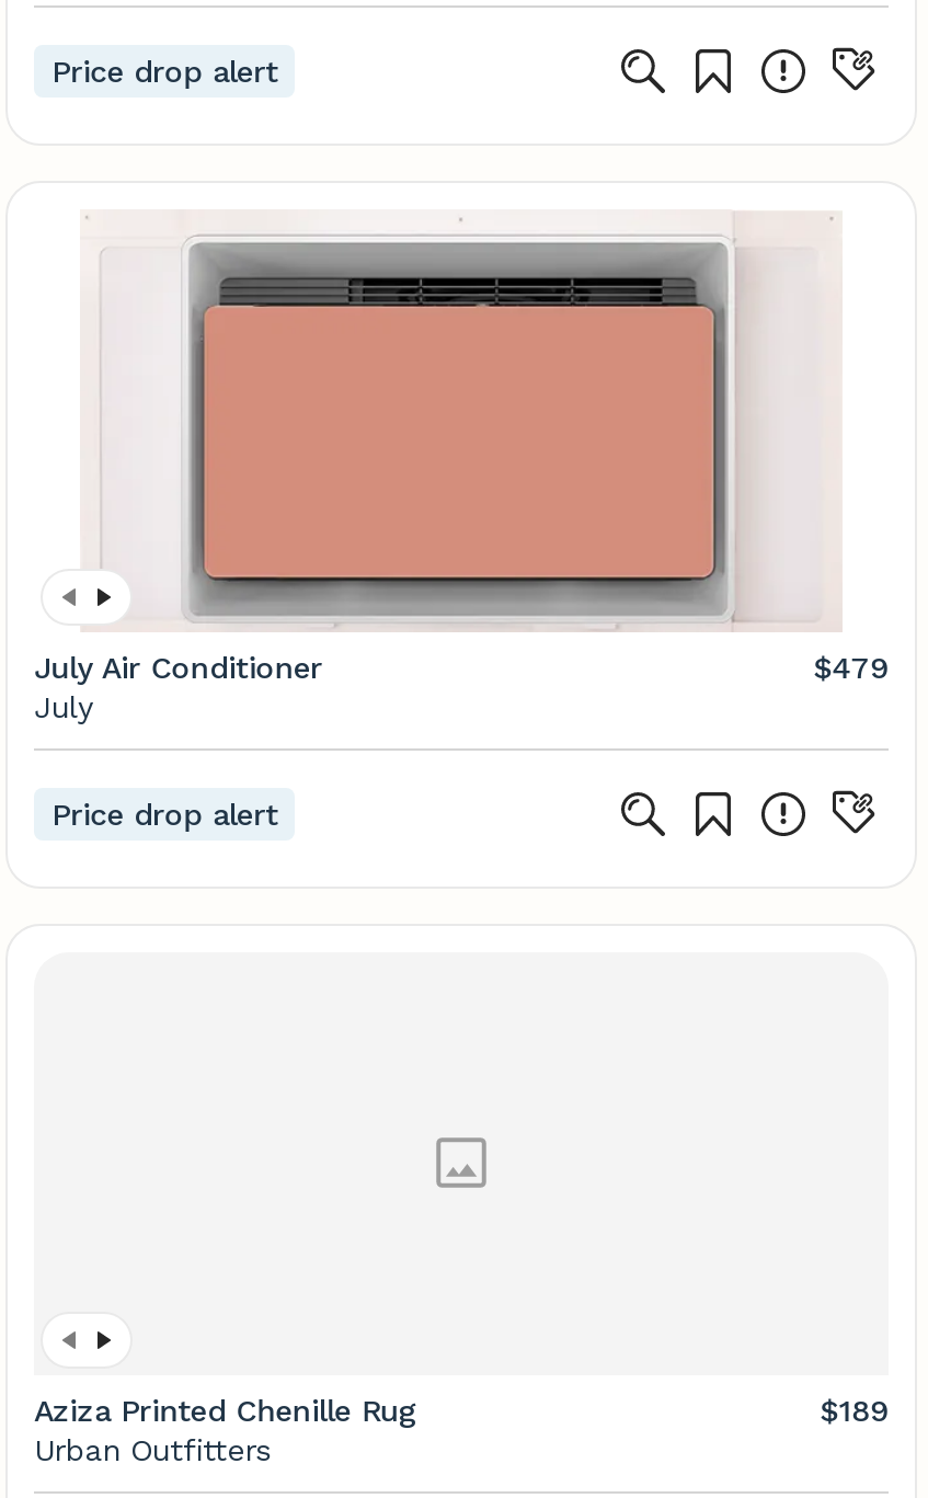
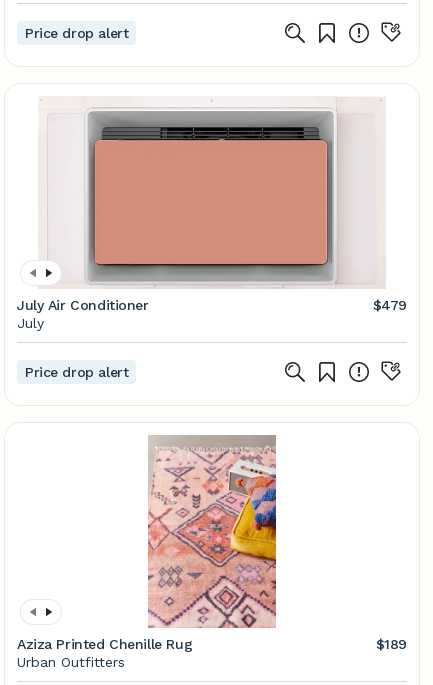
none -> [147,435,277,629] [image]

